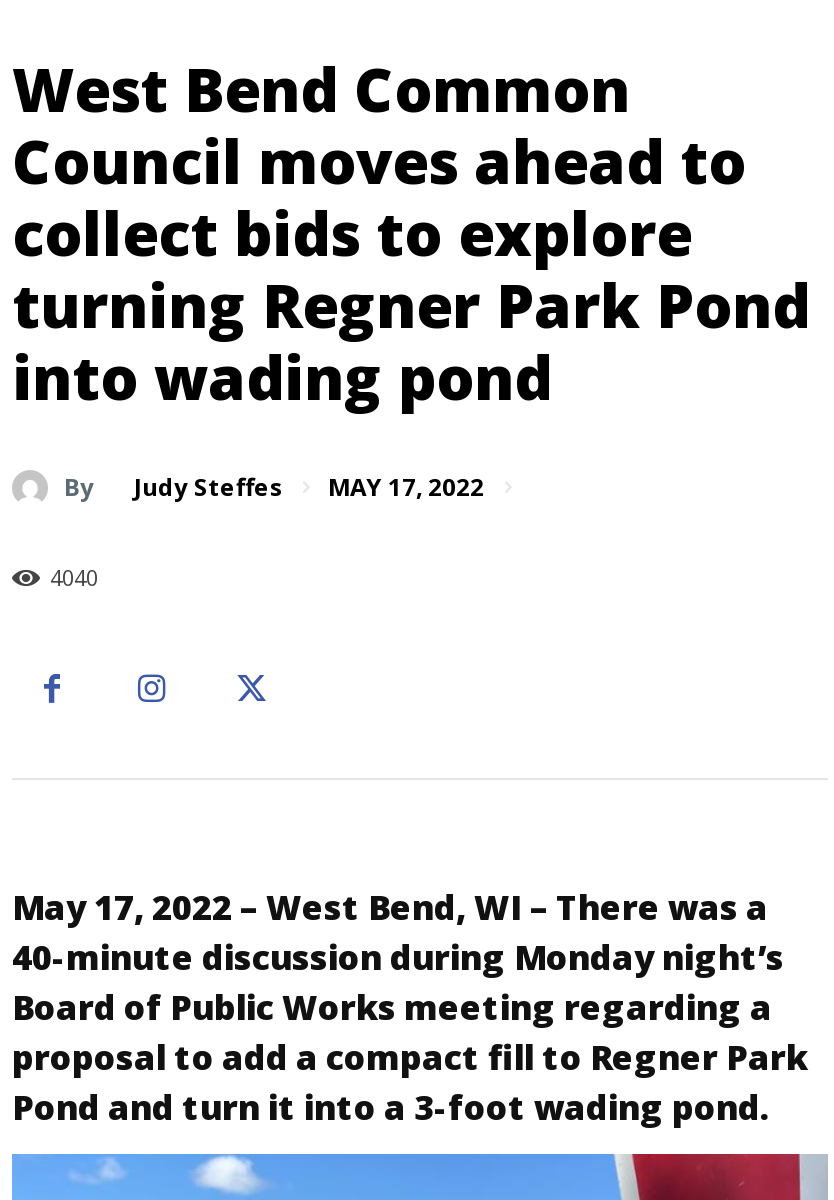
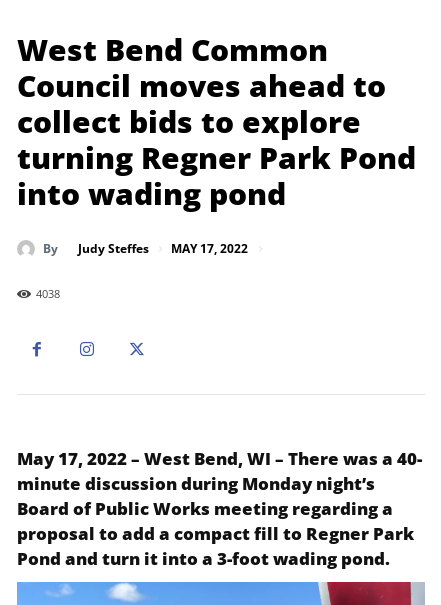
[50,562,98,592] 4040 -> [36,286,60,301] 4038

